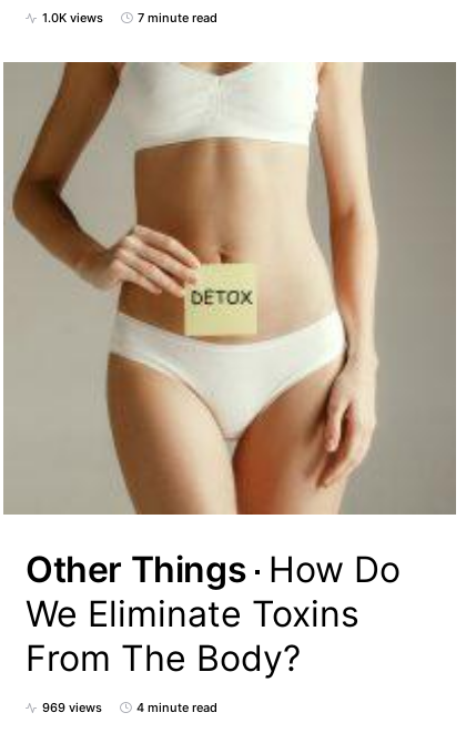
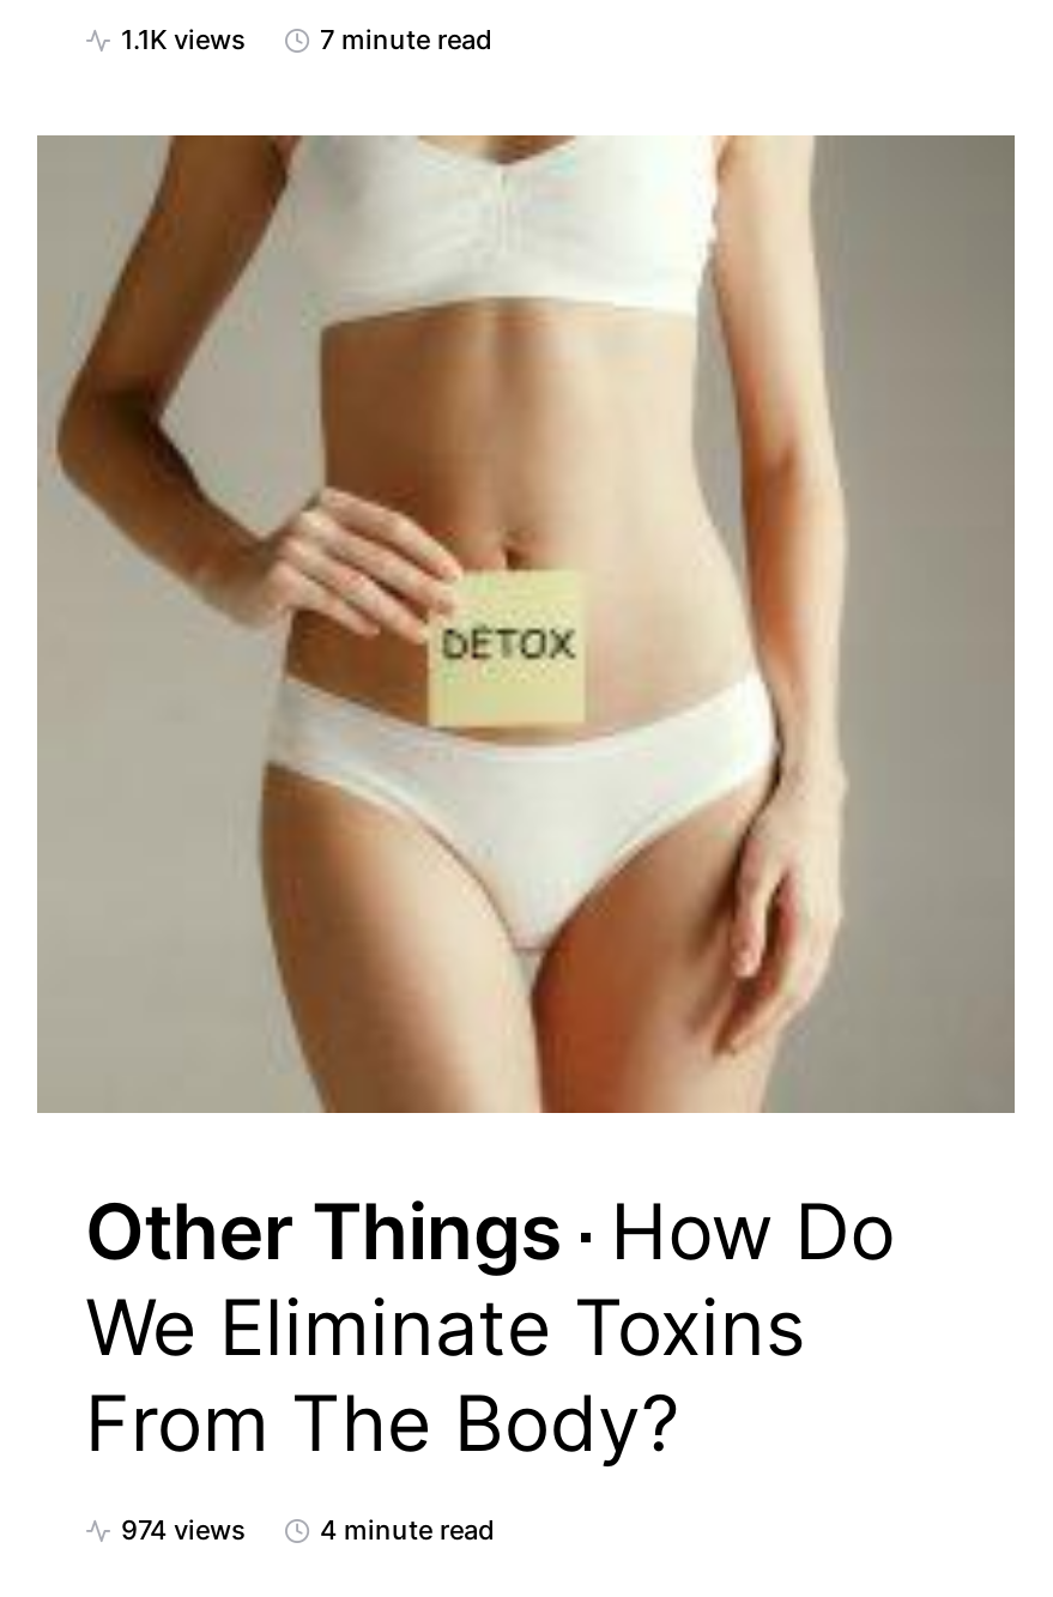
[42,10,103,26] 1.0K views -> [121,23,246,56] 1.1K views
[42,700,102,715] 969 views -> [121,1513,246,1547] 974 views

